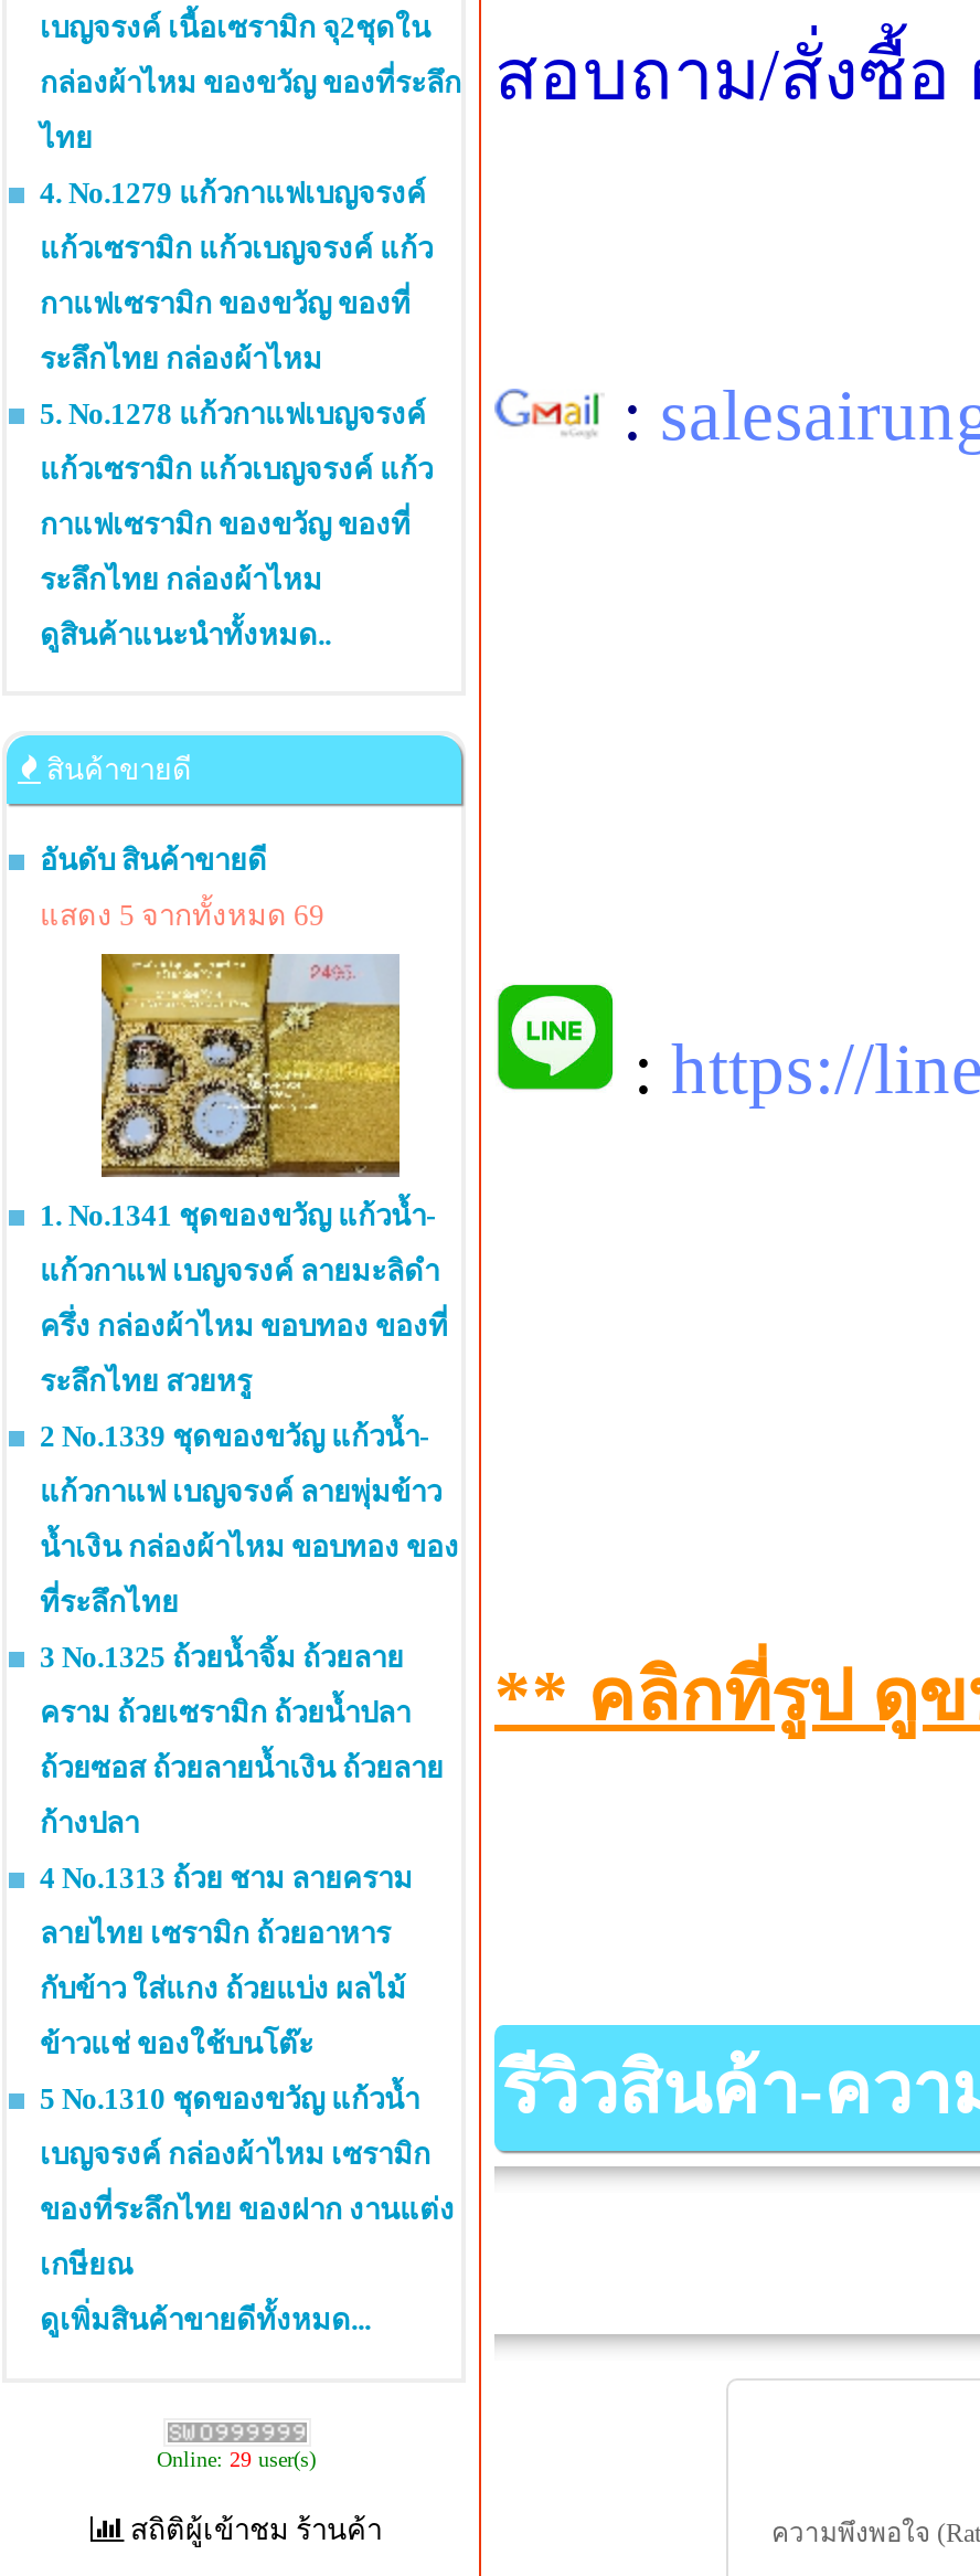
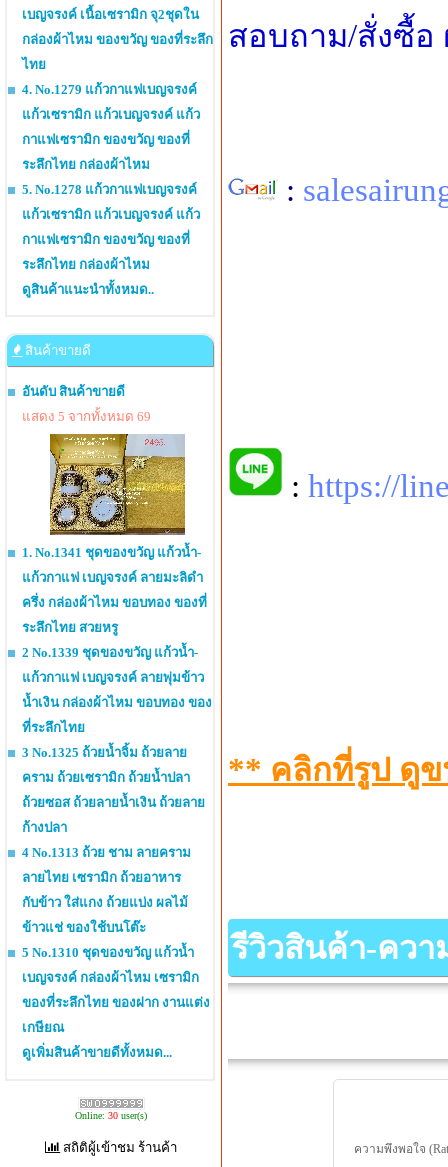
[157,2446,316,2470] Online: 29 user(s) -> [75,1110,147,1121] Online: 30 user(s)

